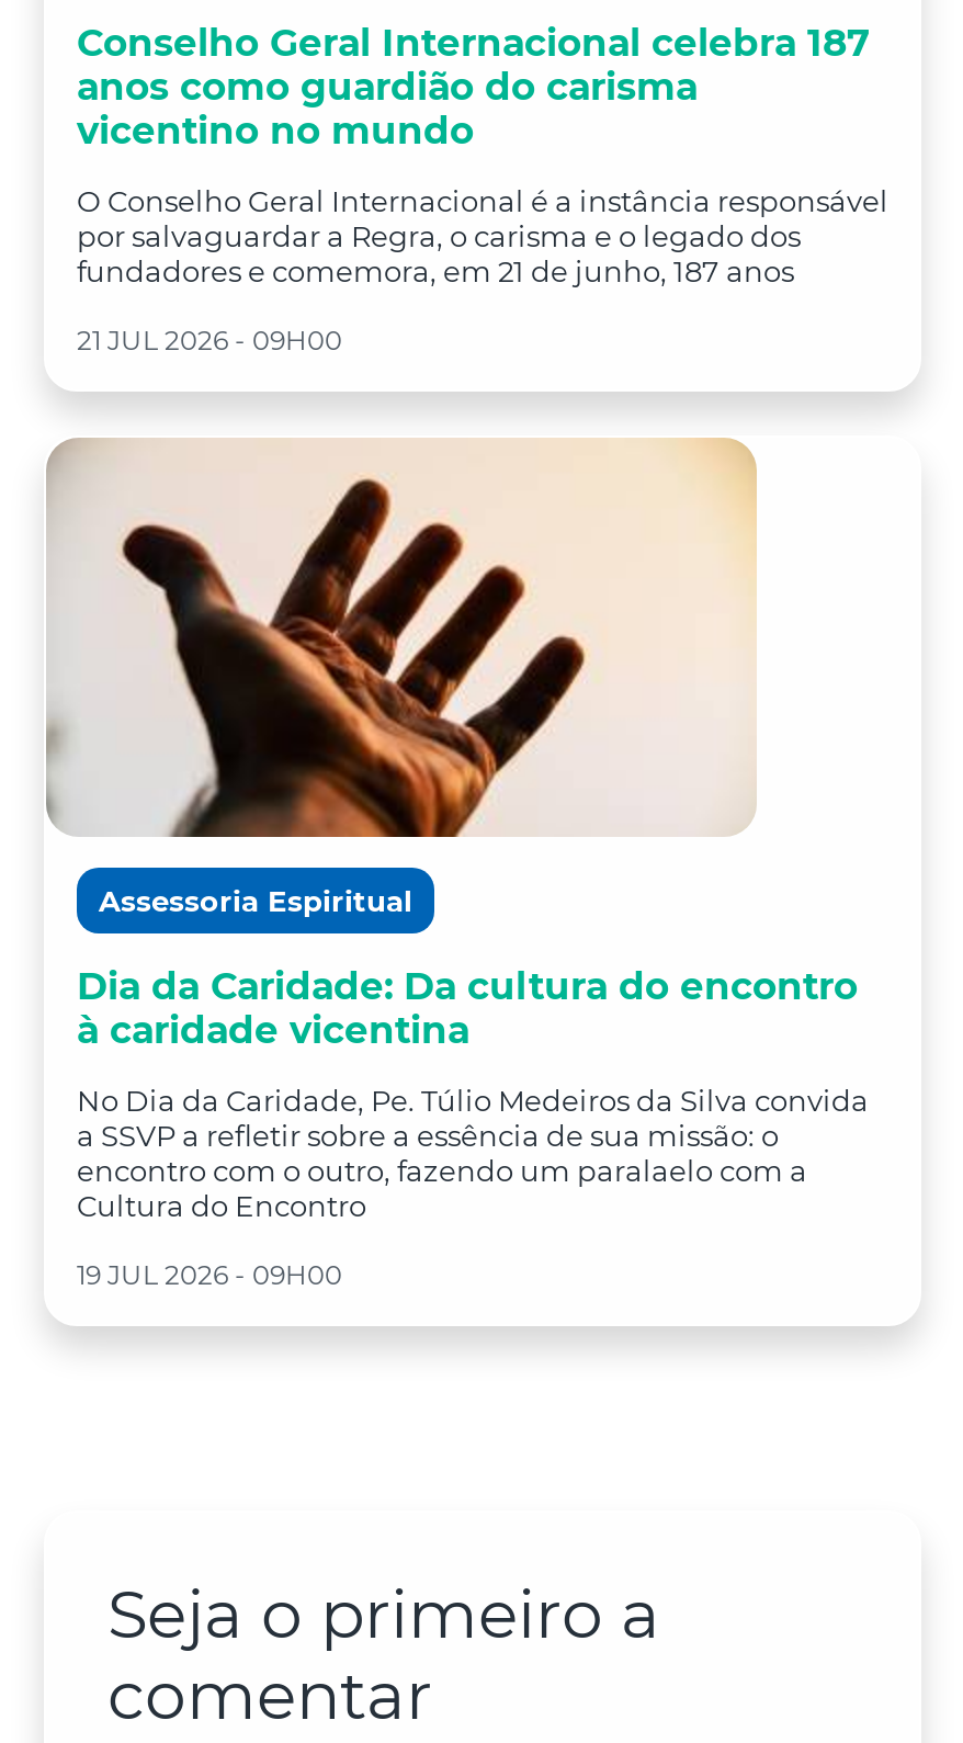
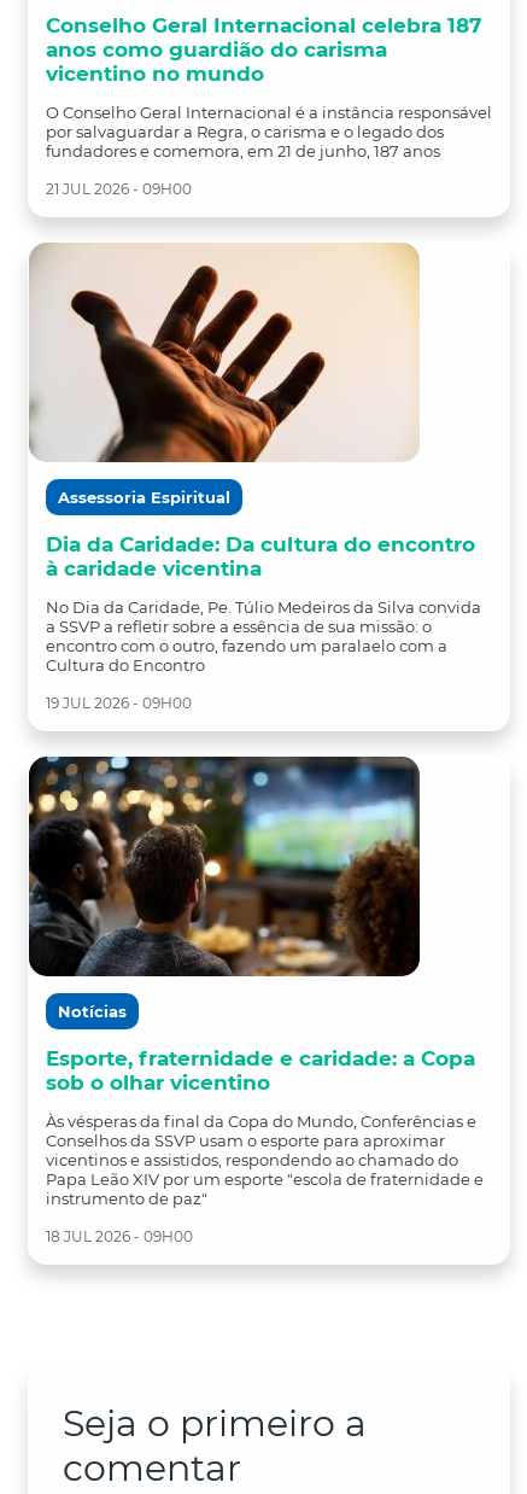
none -> [28,755,484,1245] [image] | Notícias | Esporte, fraternidade e caridade: a Copa | sob o olhar vicentino | Às vésperas da final da Copa do Mundo, Conferências e | Conselhos da SSVP usam o esporte para aproximar | vicentinos e assistidos, respondendo ao chamado do | Papa Leão XIV por um esporte "escola de fraternidade e | instrumento de paz" | 18 JUL 2026 - 09H00

